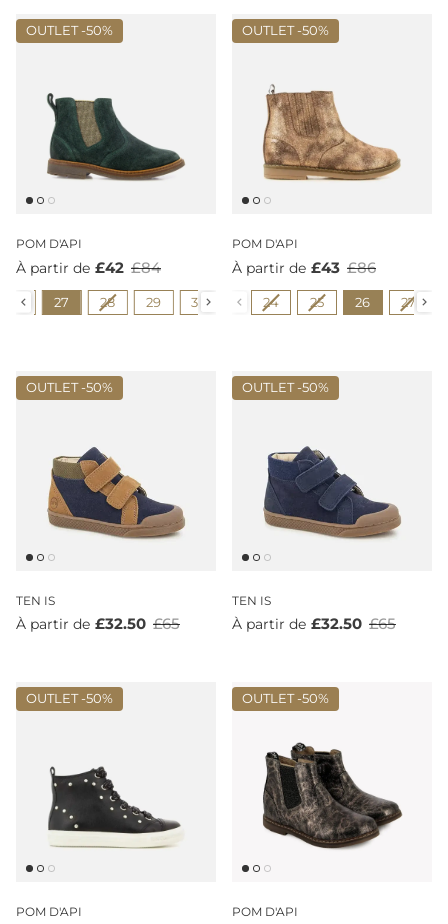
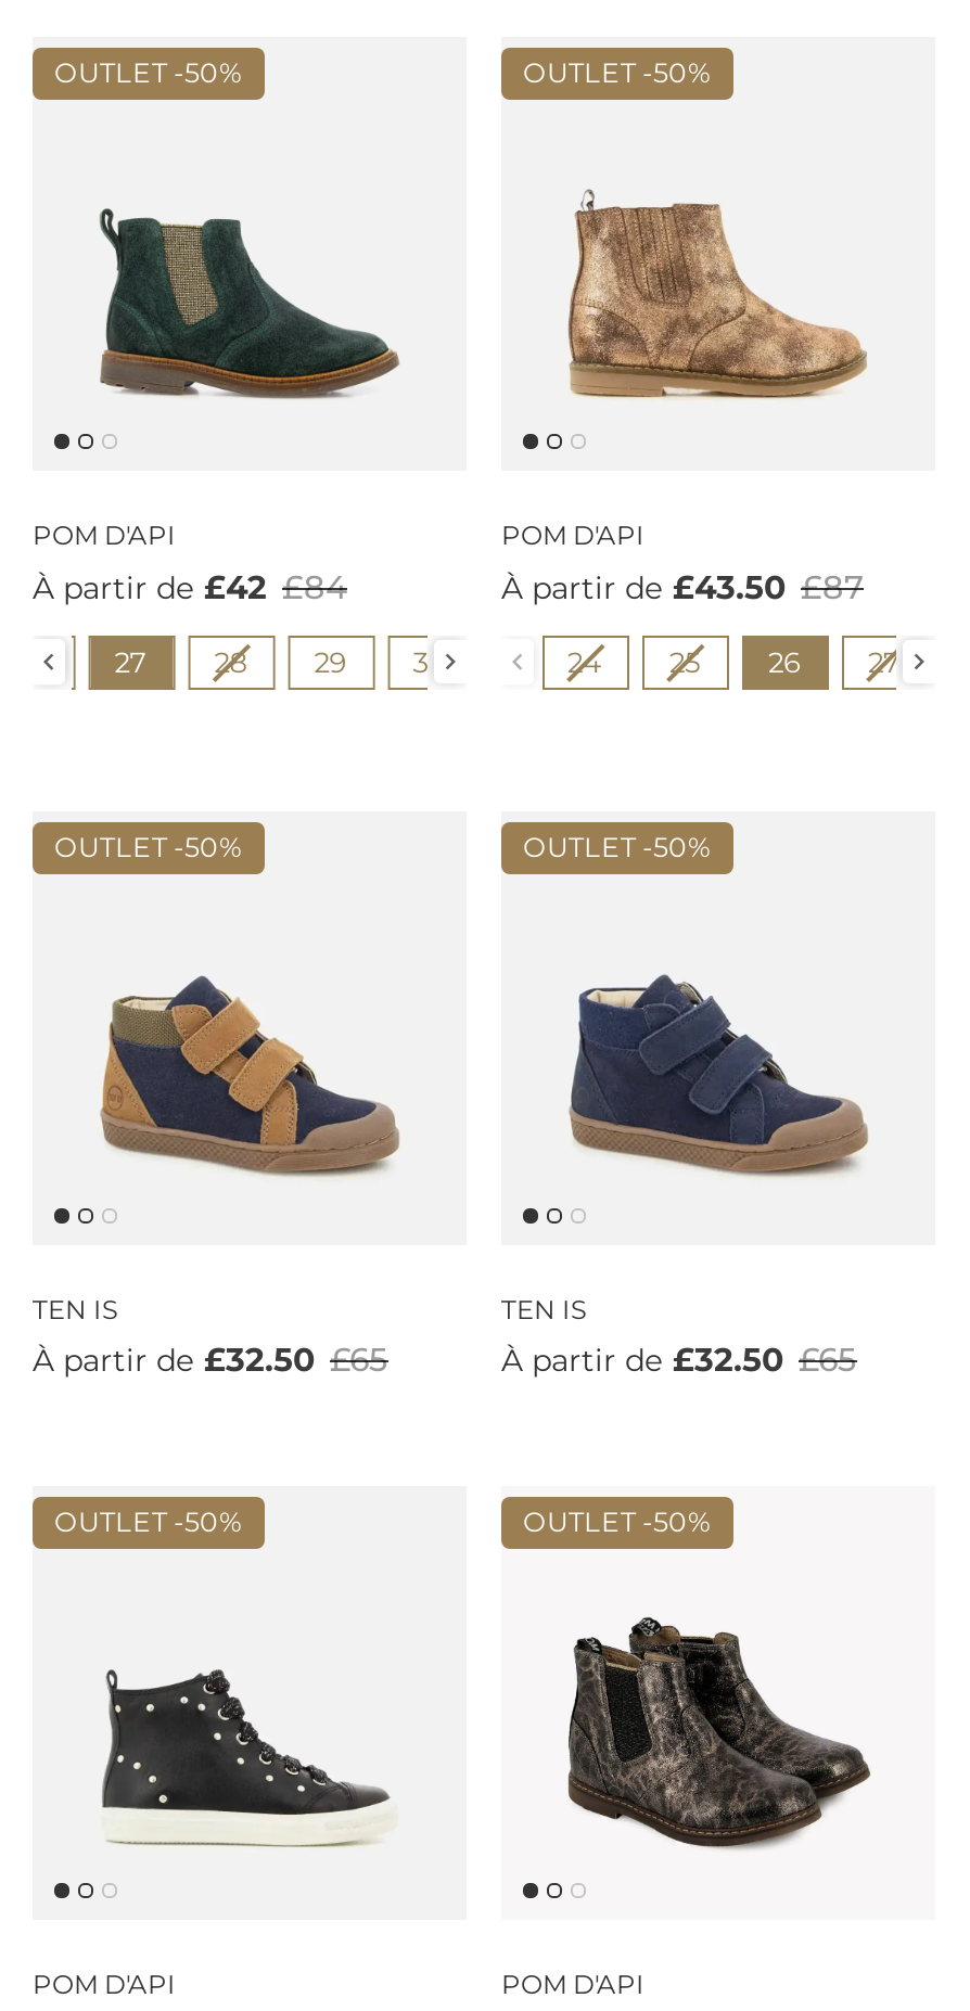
[232,258,376,277] À partir de £43 £86 -> [501,565,864,607] À partir de £43.50 £87

